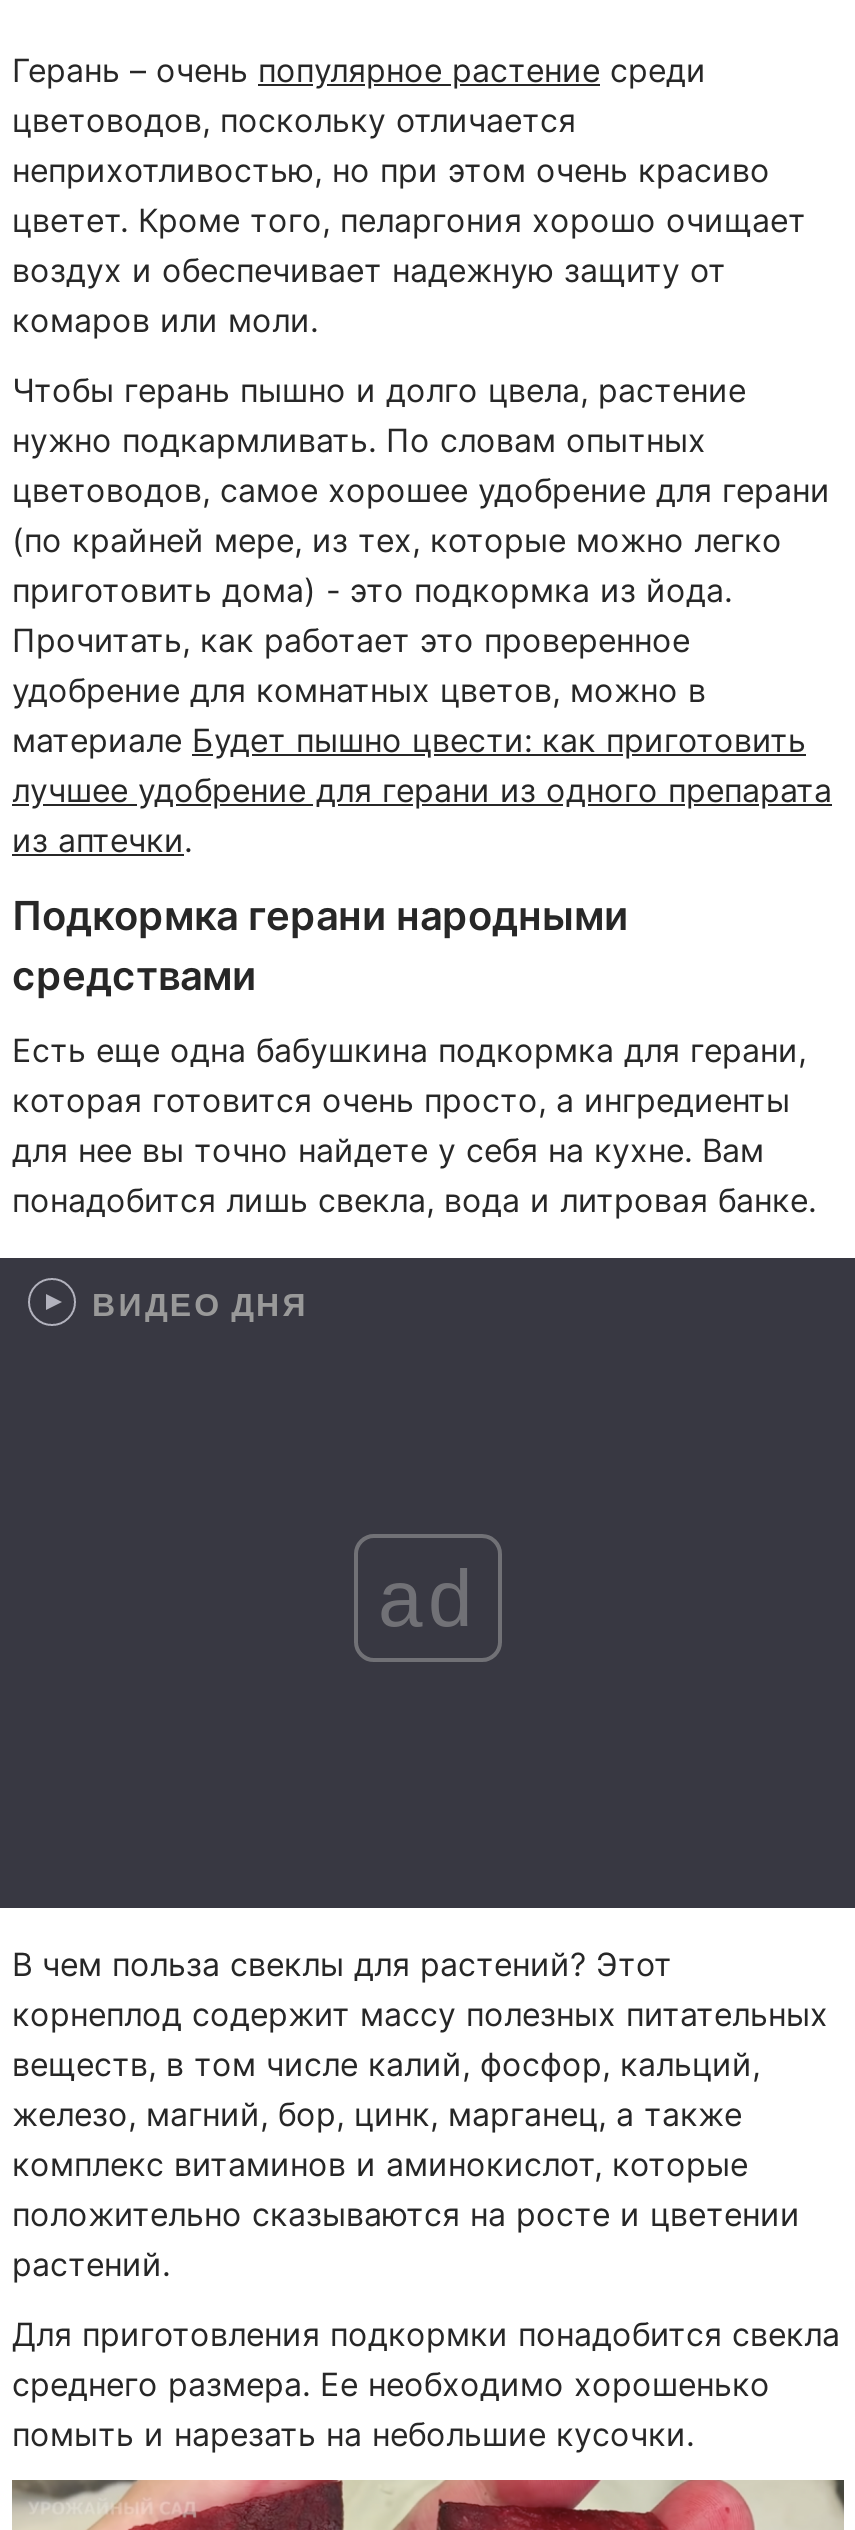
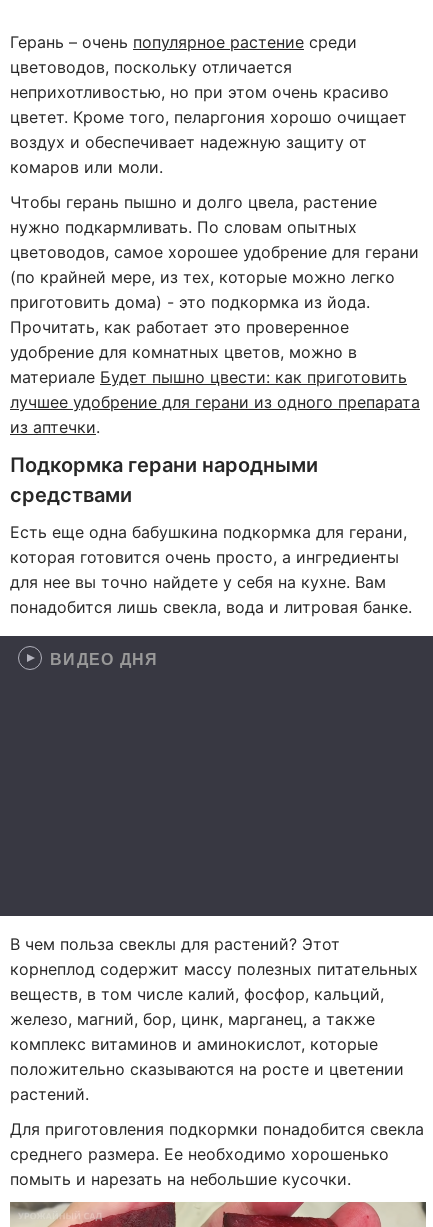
[378,1553,478,1641] ad -> none

